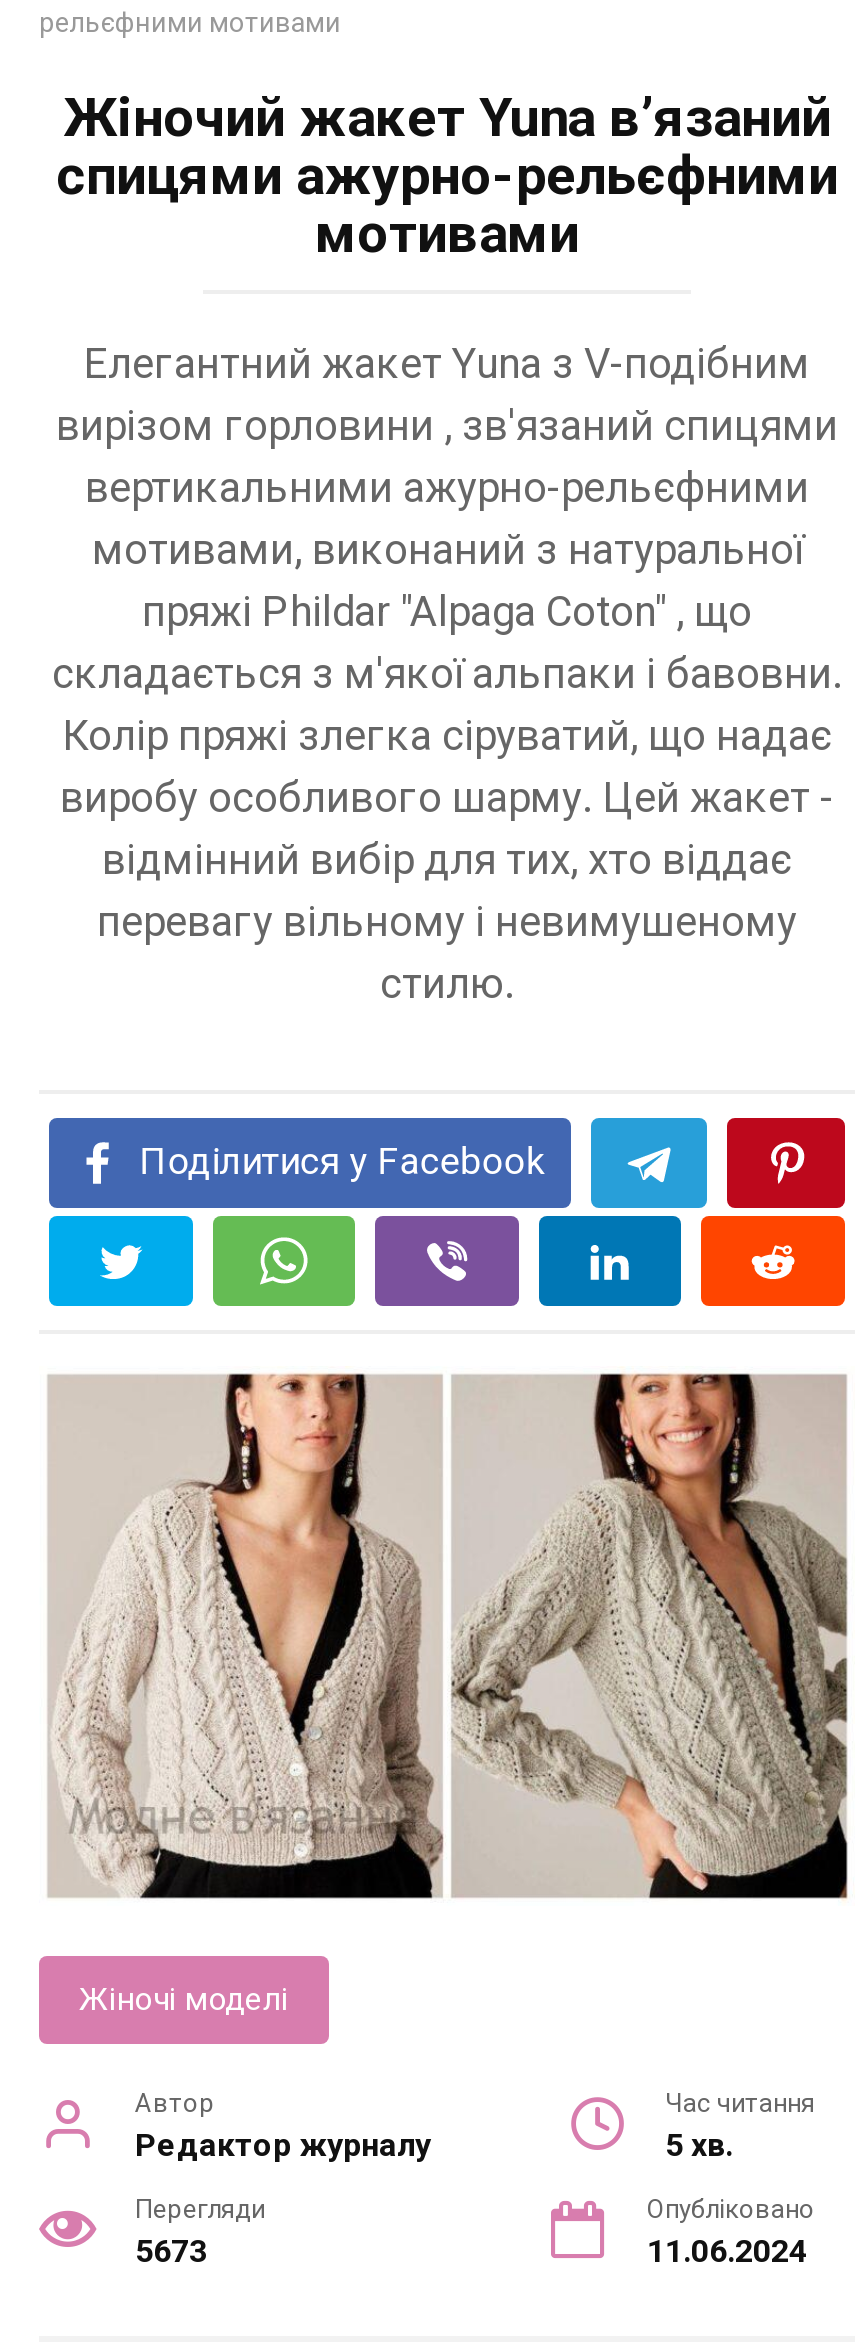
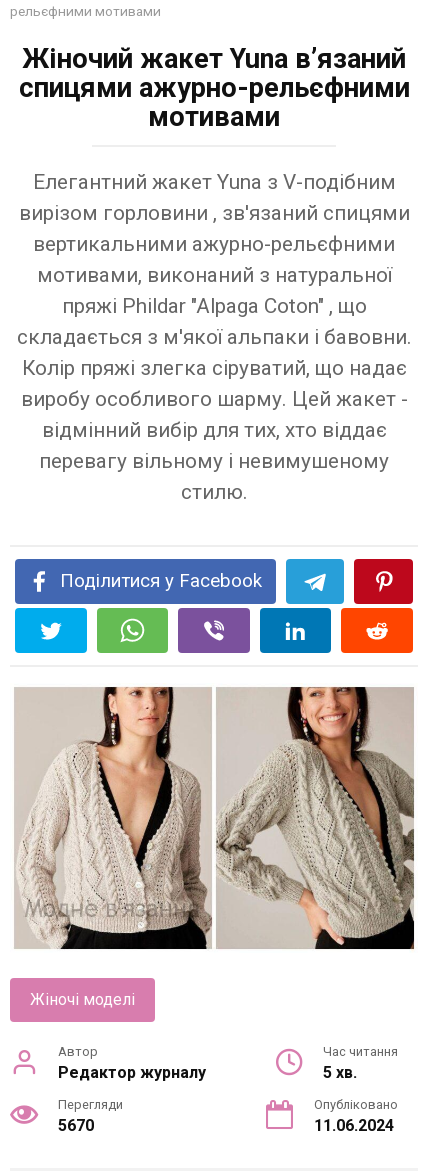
[135,2232,207,2270] 5673 -> [58,1116,94,1135] 5670

